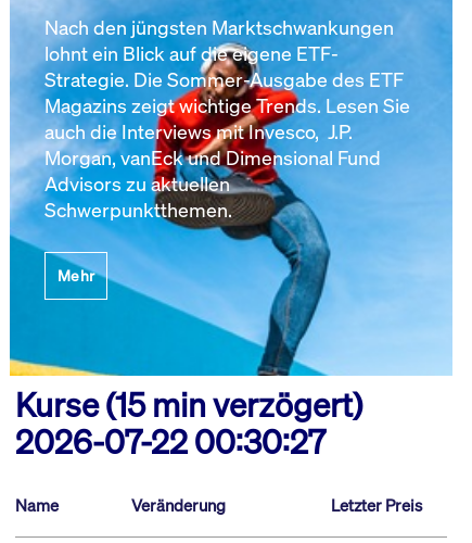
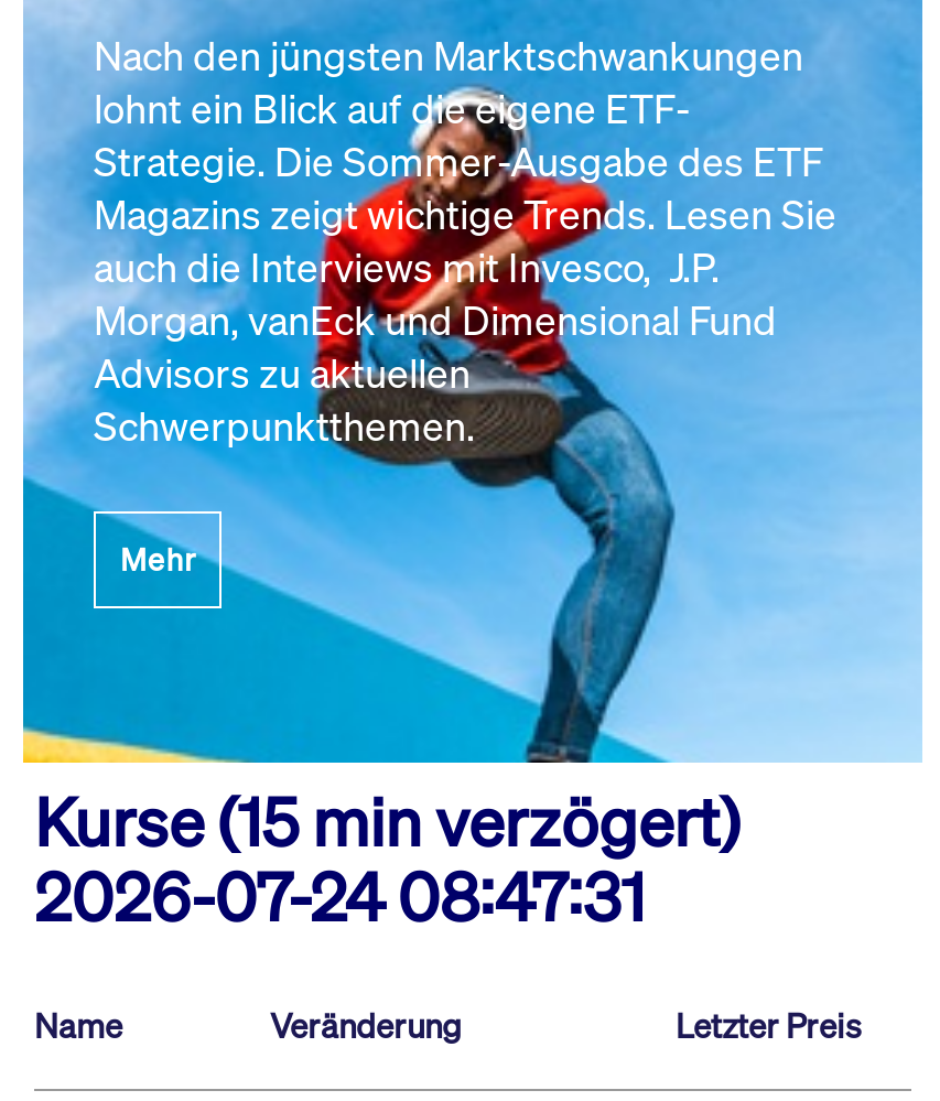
[15,420,326,464] 2026-07-22 00:30:27 -> [34,853,645,941] 2026-07-24 08:47:31

